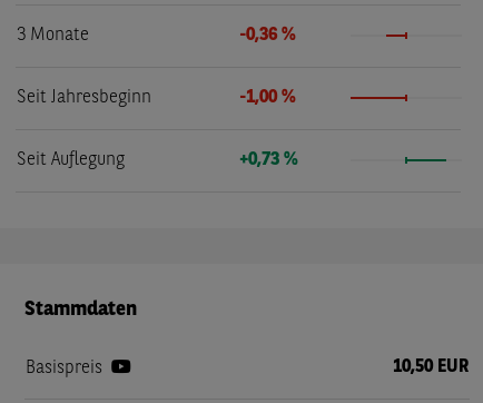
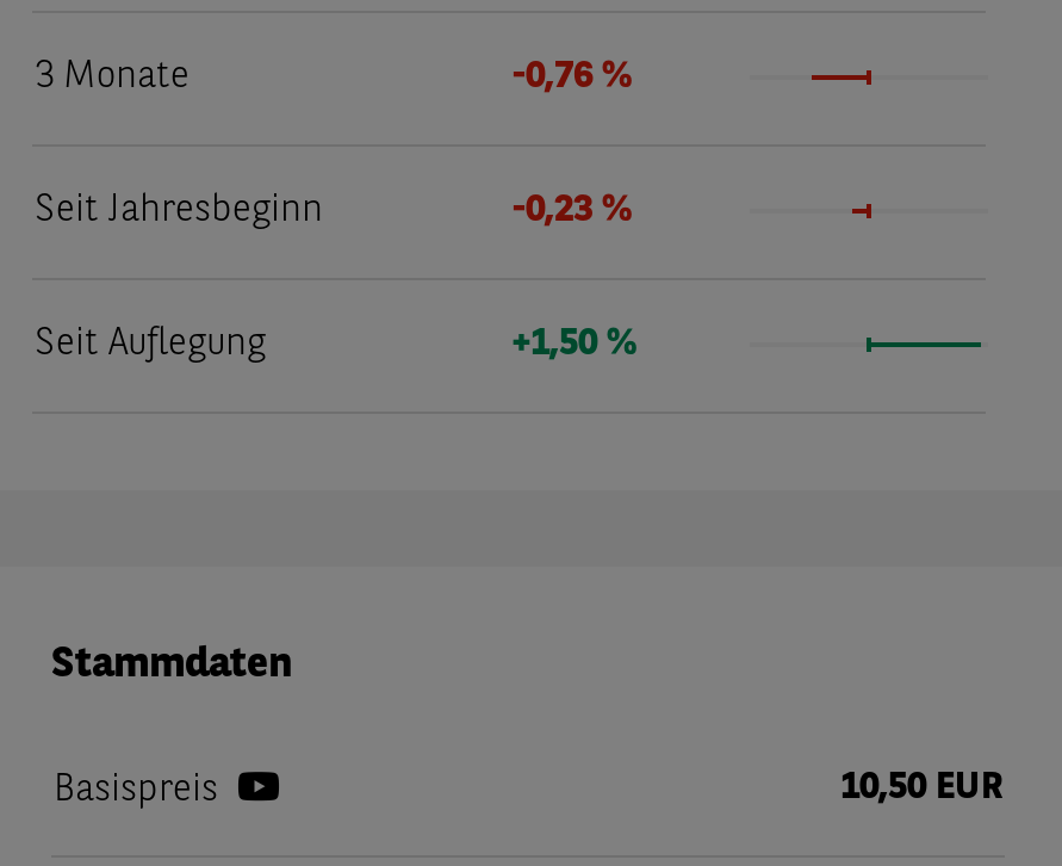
[239,26,296,44] -0,36 % -> [511,57,633,96] -0,76 %
[239,89,296,106] -1,00 % -> [511,191,633,229] -0,23 %
[239,151,298,169] +0,73 % -> [511,325,638,363] +1,50 %

